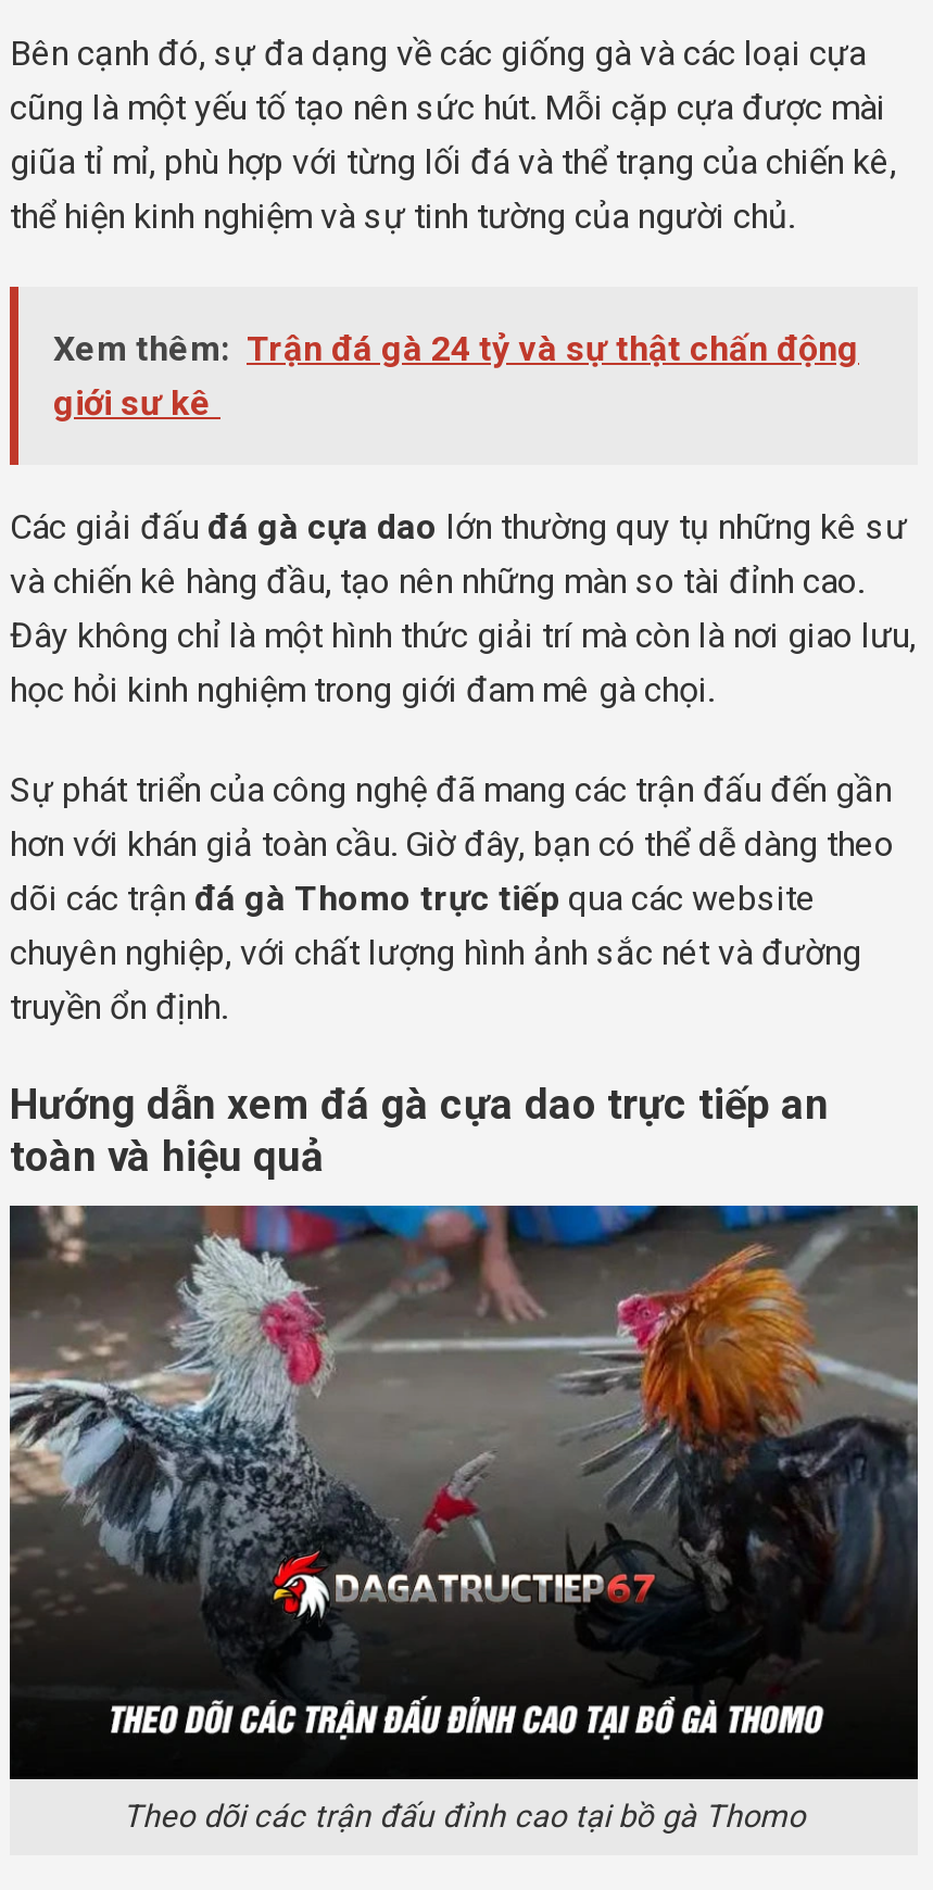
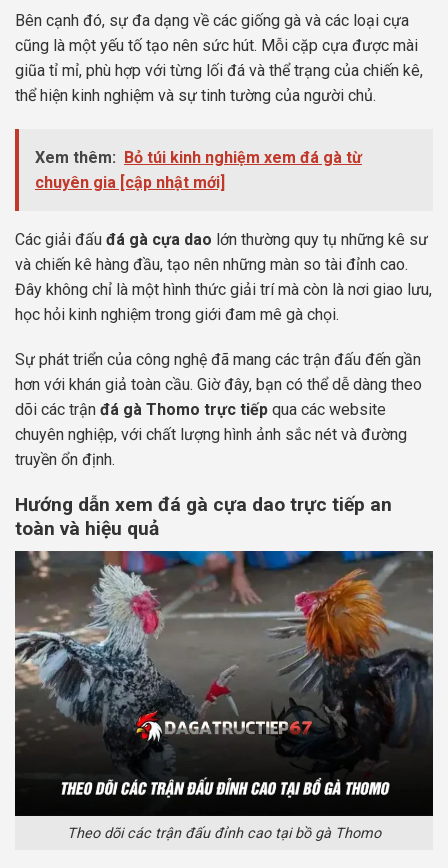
[53,329,859,425] Xem thêm: Trận đá gà 24 tỷ và sự thật chấn động | giới sư kê -> [35,147,362,191] Xem thêm: Bỏ túi kinh nghiệm xem đá gà từ | chuyên gia [cập nhật mới]

